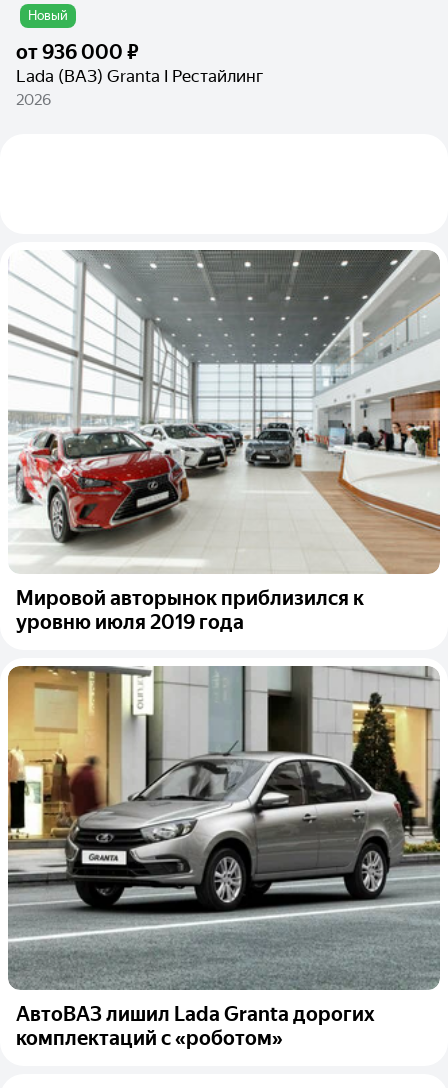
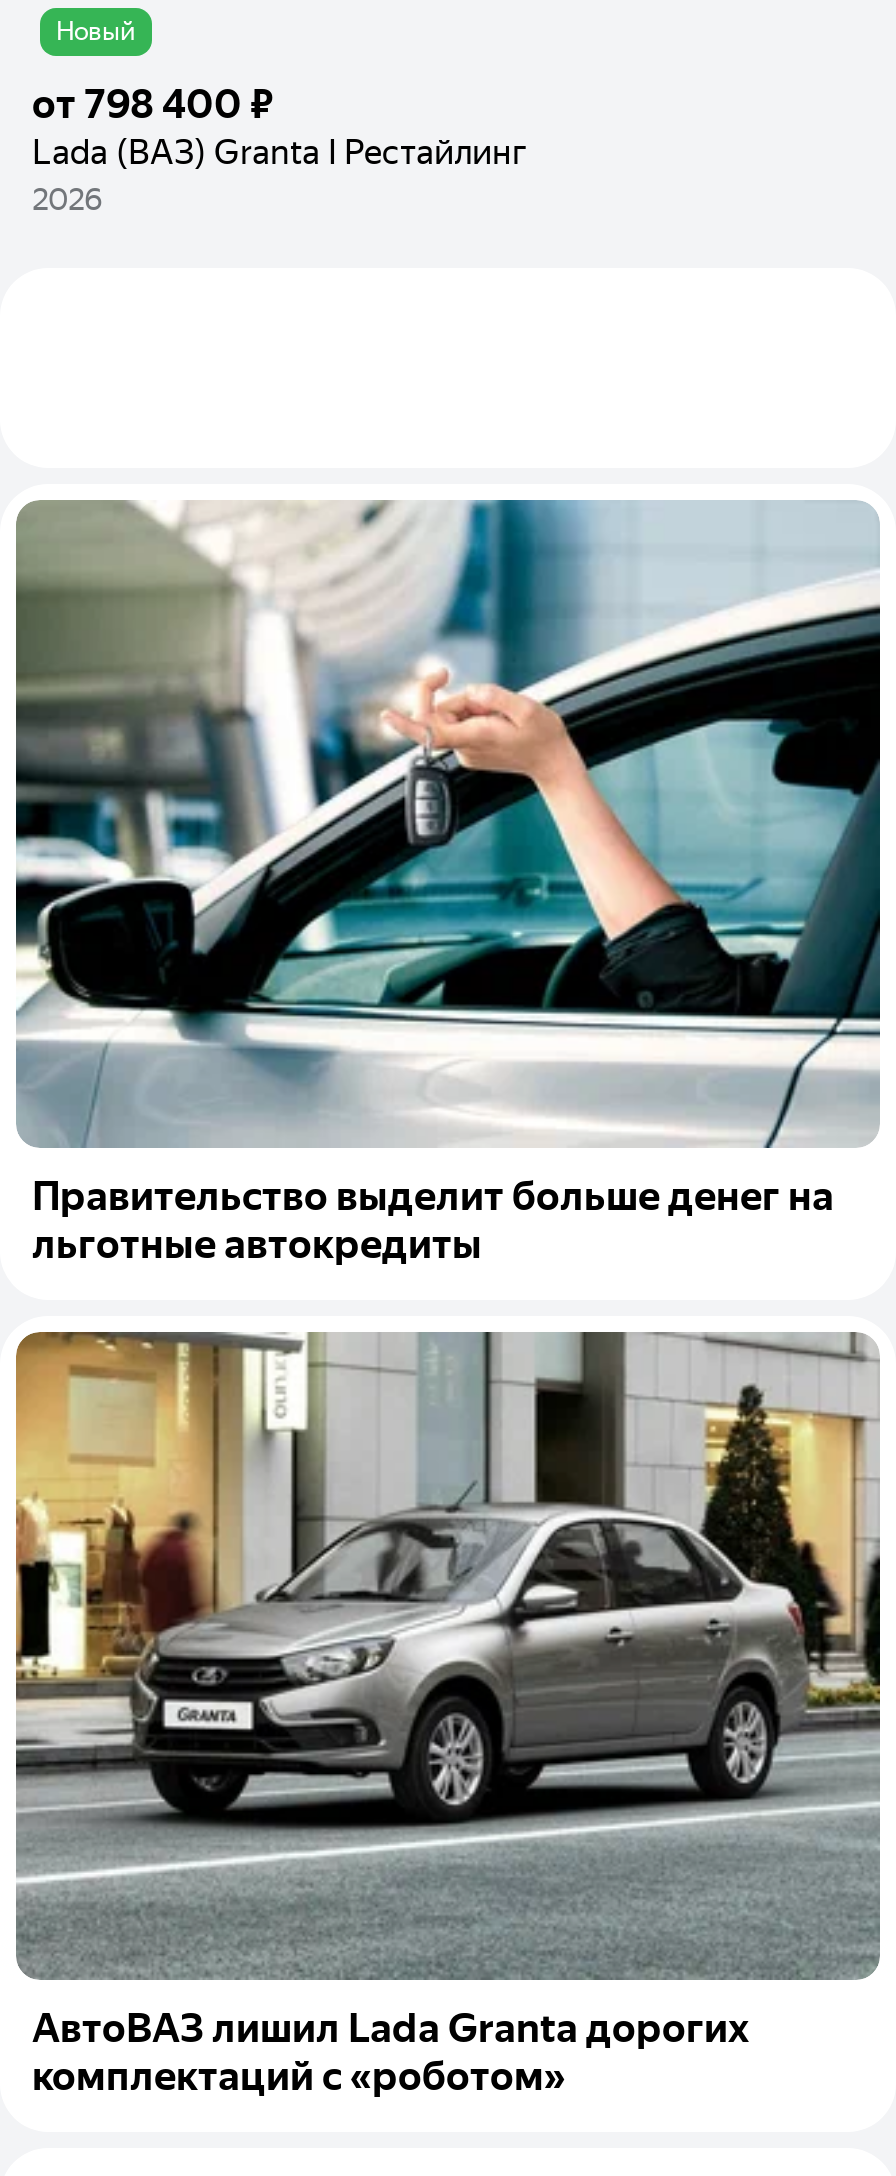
[16,40,139,64] от 936 000 ₽ -> [32,80,274,128] от 798 400 ₽
[8,249,441,634] [image] | Мировой авторынок приблизился к | уровню июля 2019 года -> [14,498,882,1268] [image] | Правительство выделит больше денег на | льготные автокредиты

